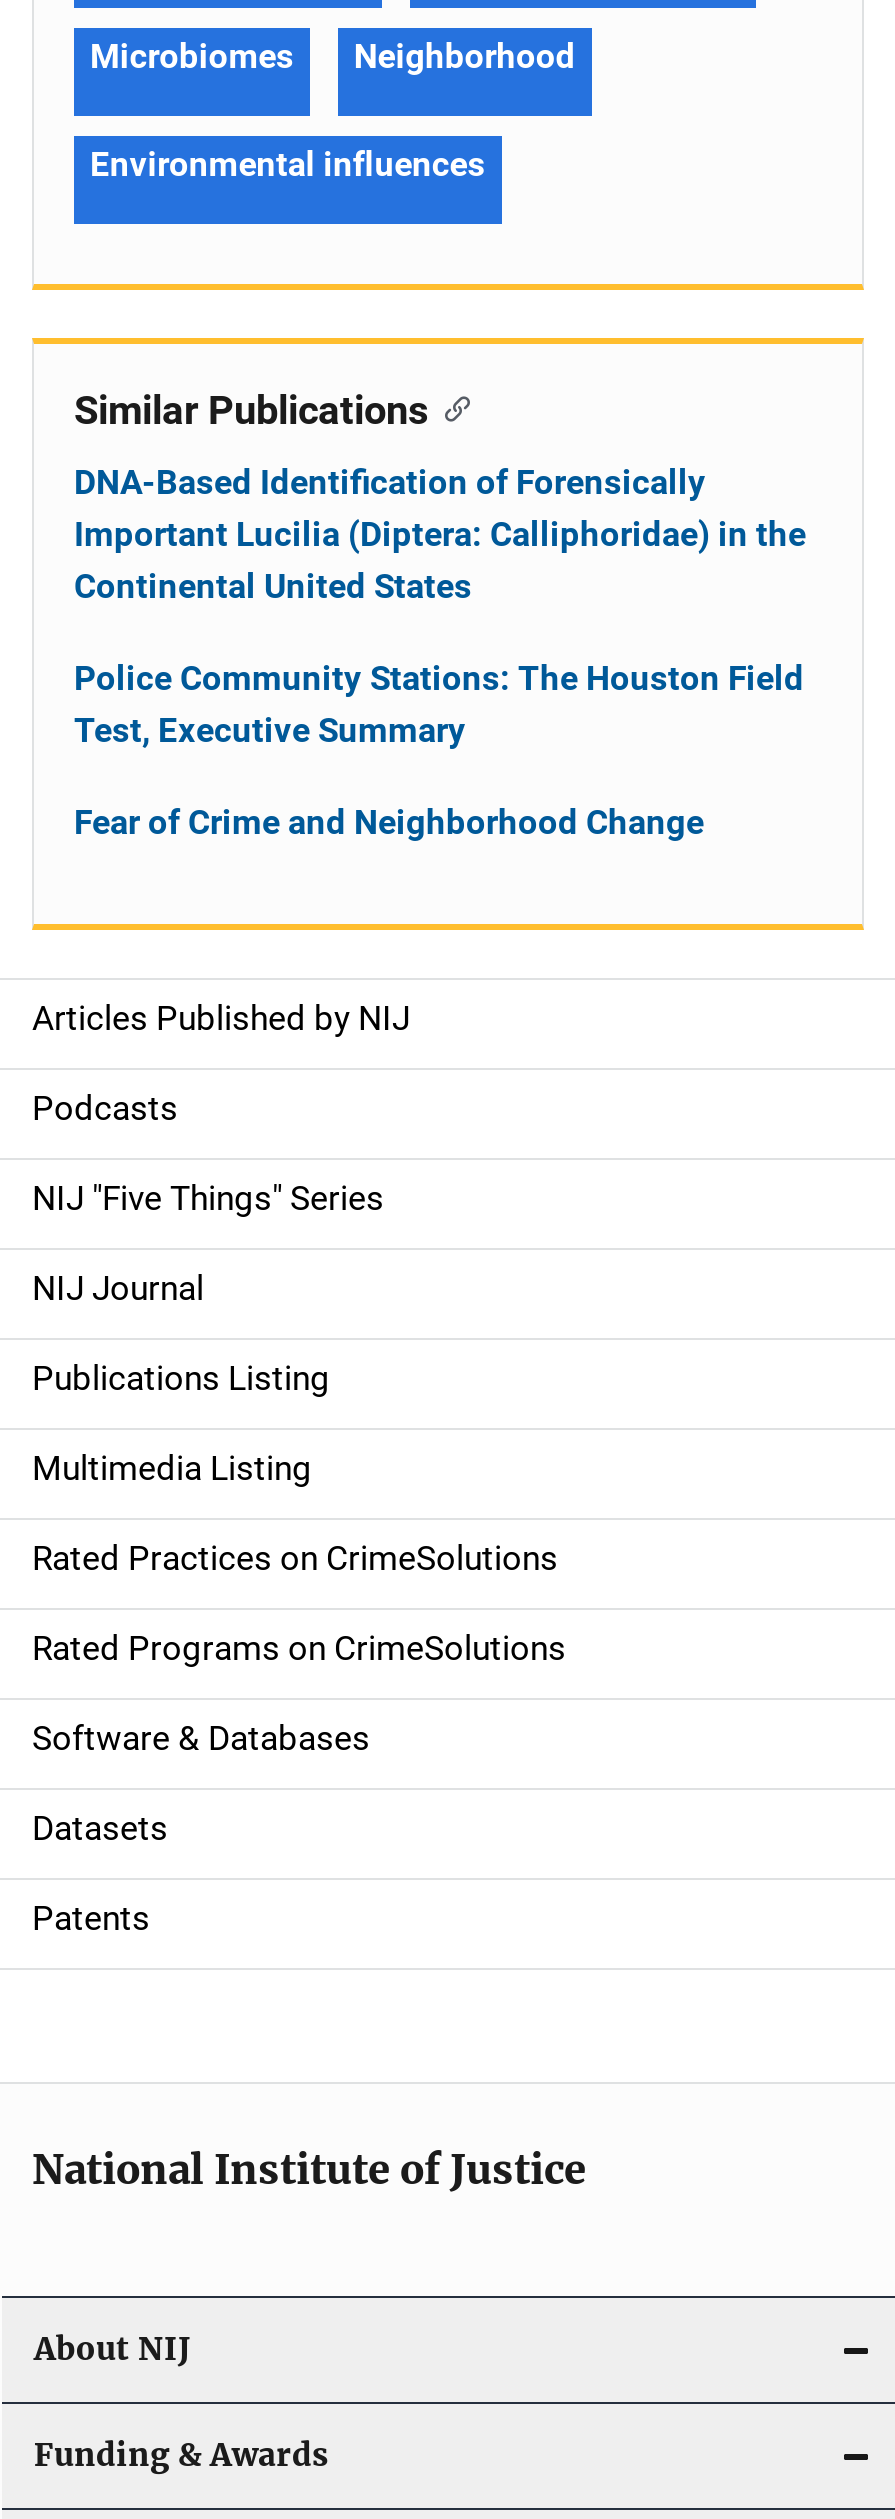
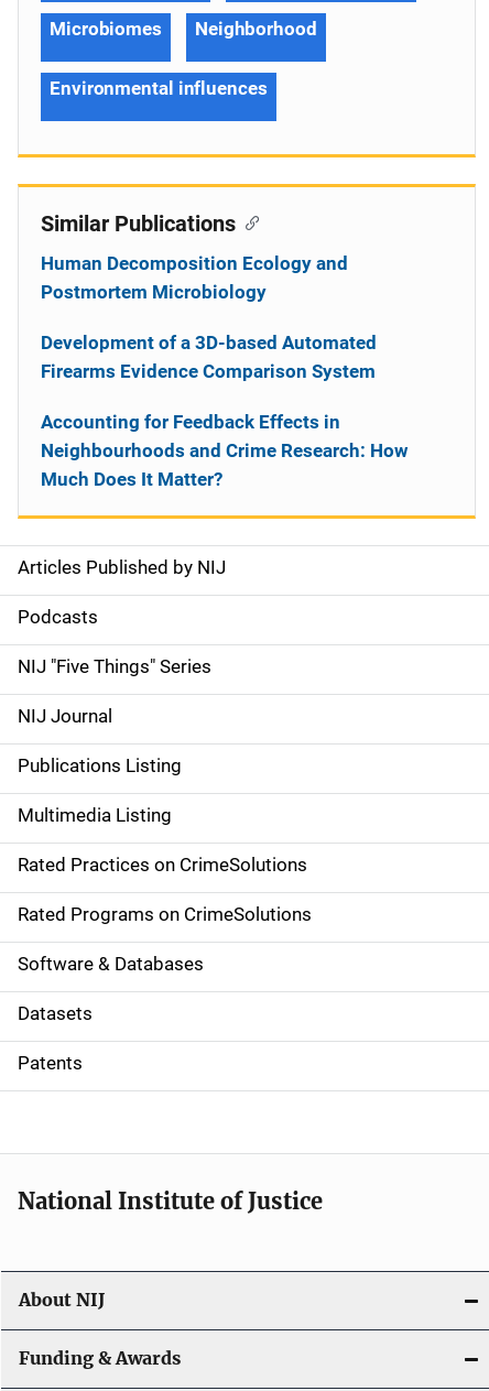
[74,462,806,606] DNA-Based Identification of Forensically | Important Lucilia (Diptera: Calliphoridae) in the | Continental United States -> [41,252,348,303] Human Decomposition Ecology and | Postmortem Microbiology
[74,658,804,750] Police Community Stations: The Houston Field | Test, Executive Summary -> [41,332,377,382] Development of a 3D-based Automated | Firearms Evidence Comparison System
[74,802,704,842] Fear of Crime and Neighborhood Change -> [41,411,409,490] Accounting for Feedback Effects in | Neighbourhoods and Crime Research: How | Much Does It Matter?

